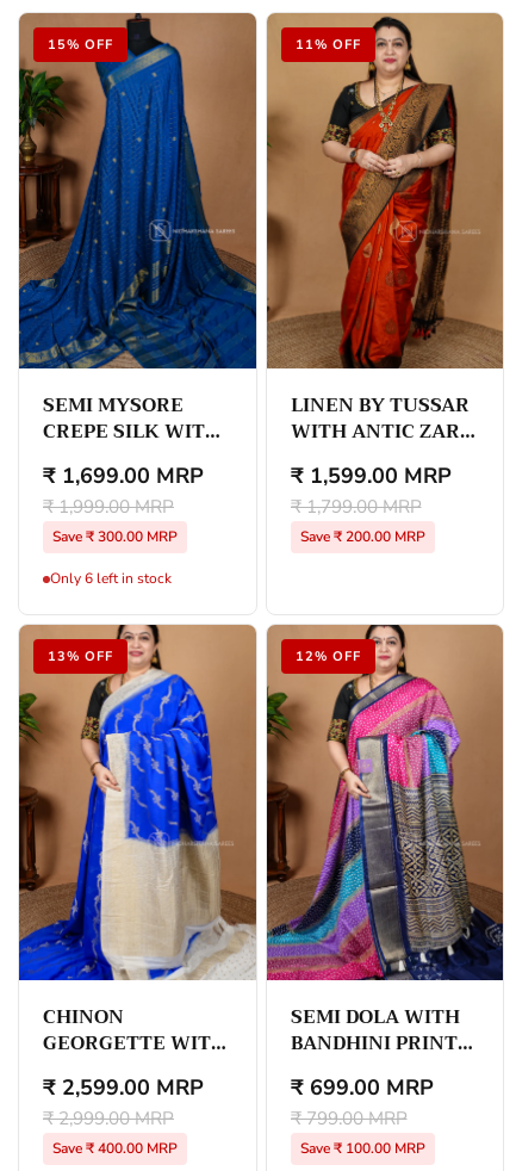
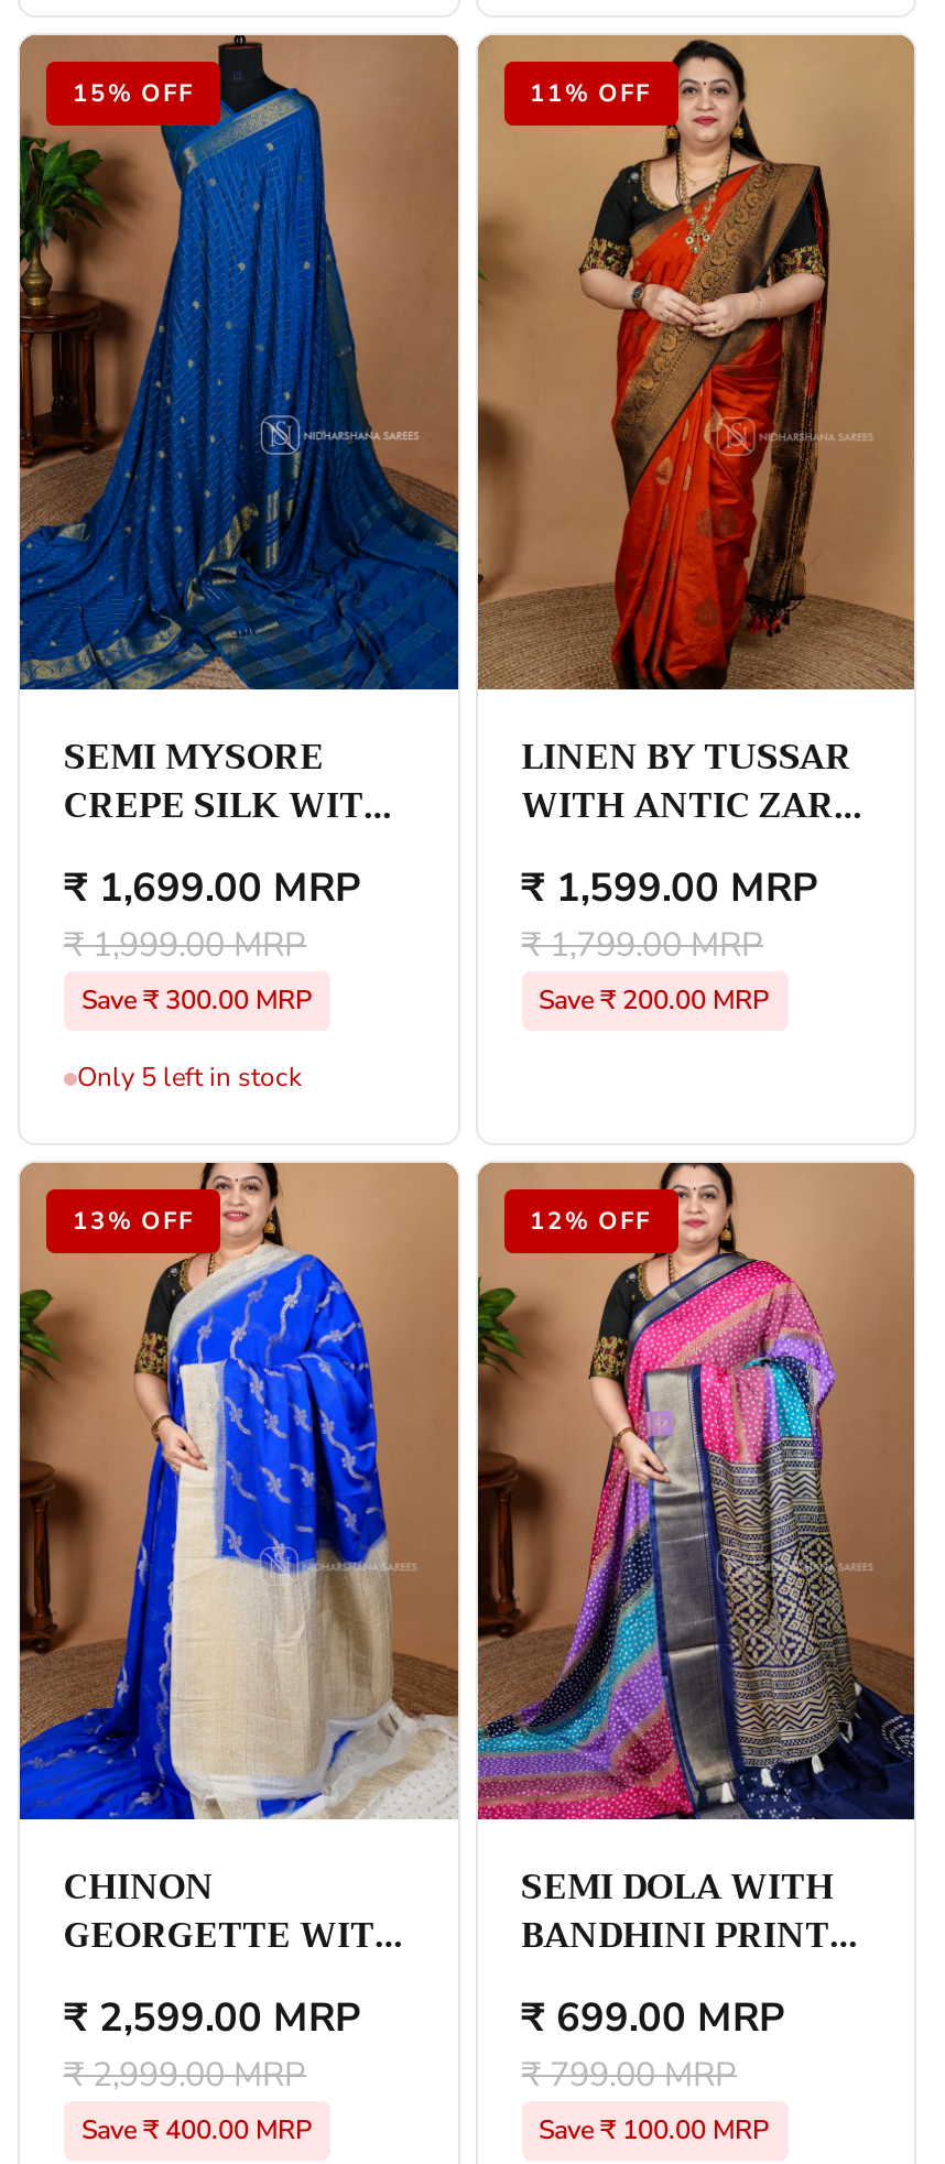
[50,569,172,588] Only 6 left in stock -> [77,1060,302,1095] Only 5 left in stock

